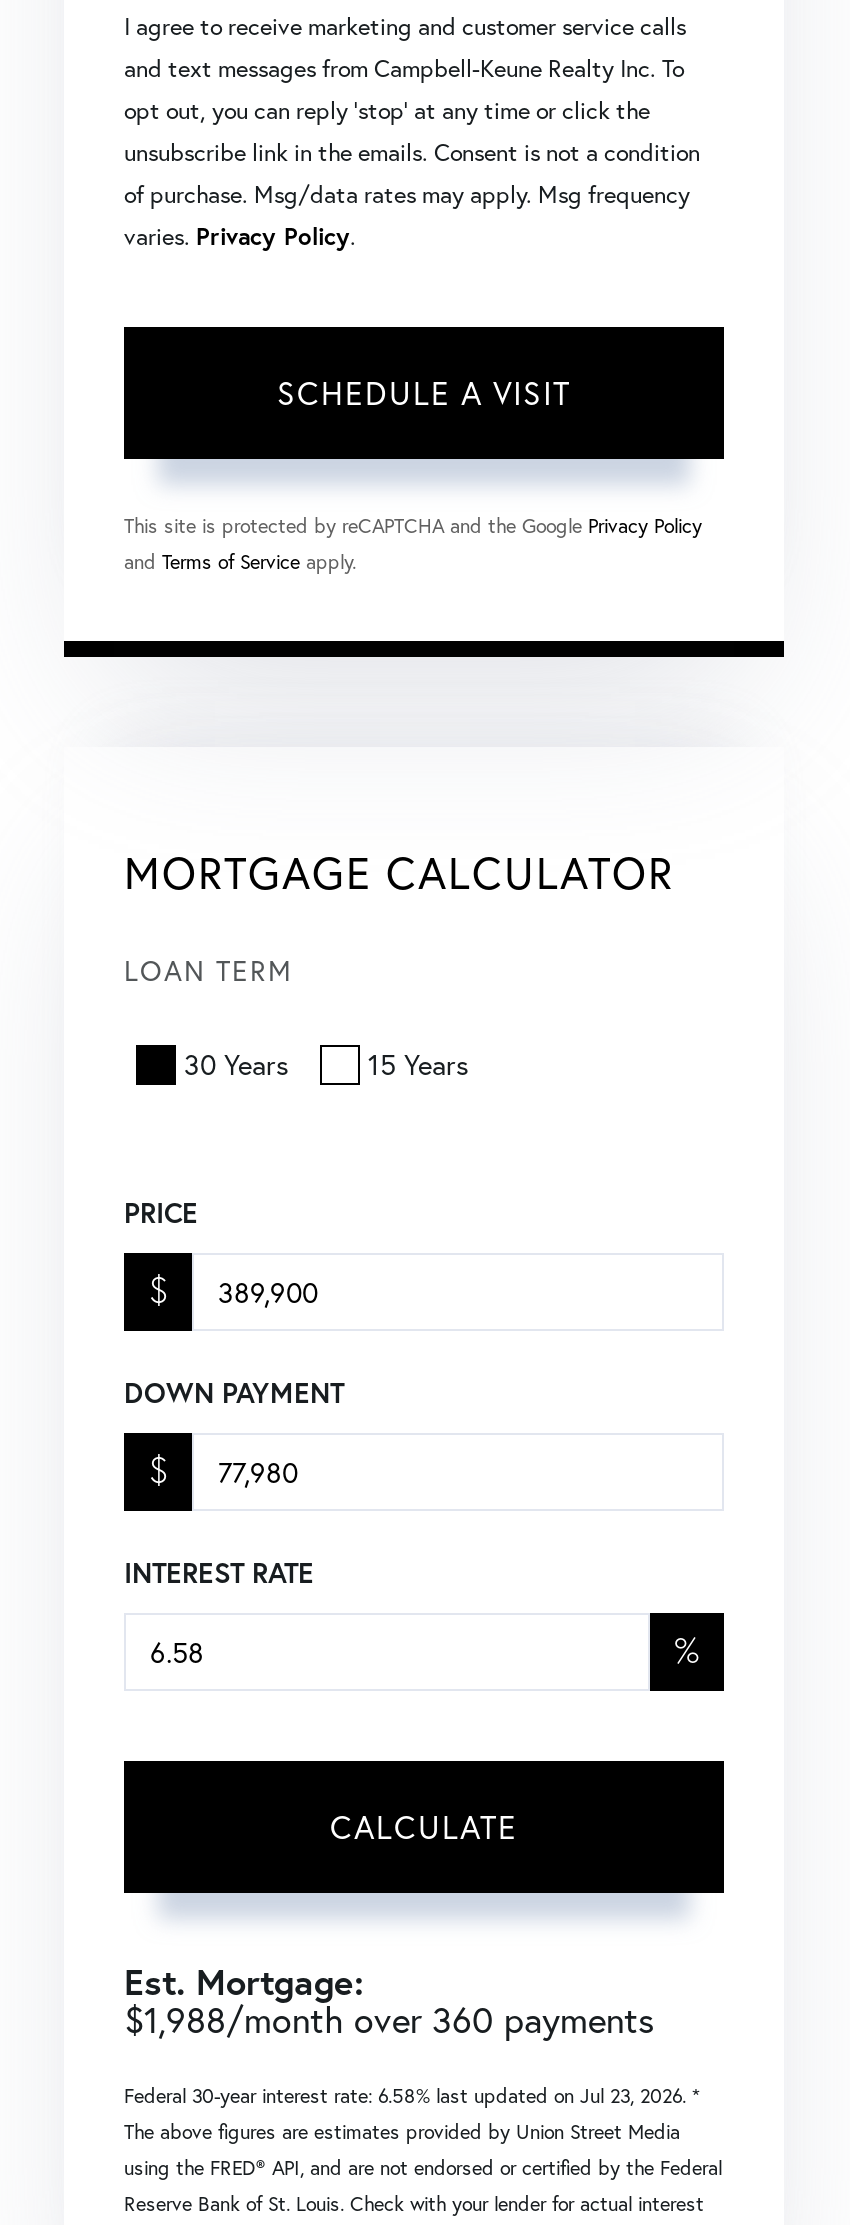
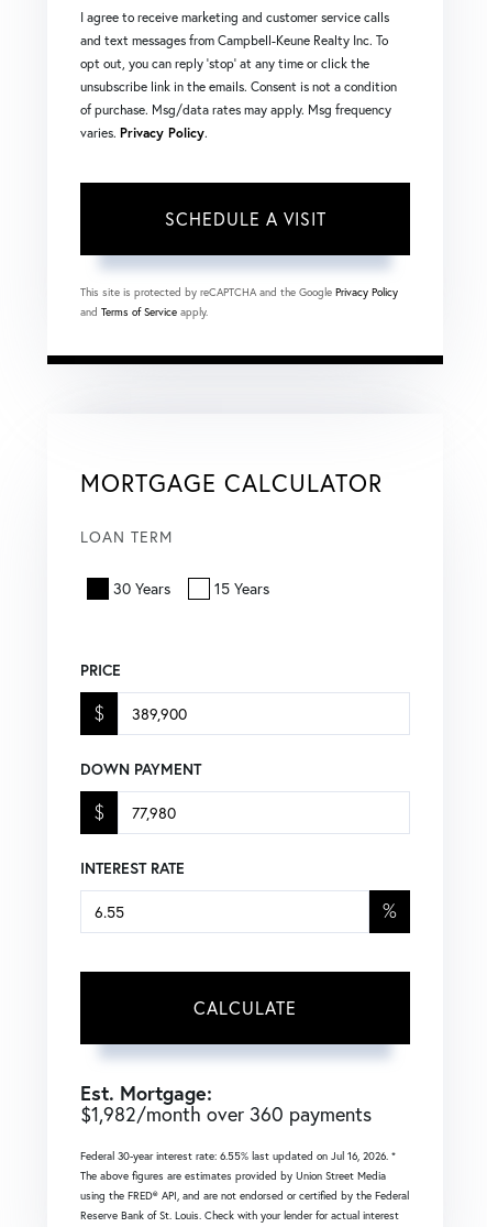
[124,1995,654,2043] $1,988/month over 360 payments -> [80,1100,372,1127] $1,982/month over 360 payments
[124,2083,700,2109] Federal 30-year interest rate: 6.58% last updated on Jul 23, 2026. * -> [80,1149,396,1163] Federal 30-year interest rate: 6.55% last updated on Jul 16, 2026. *

